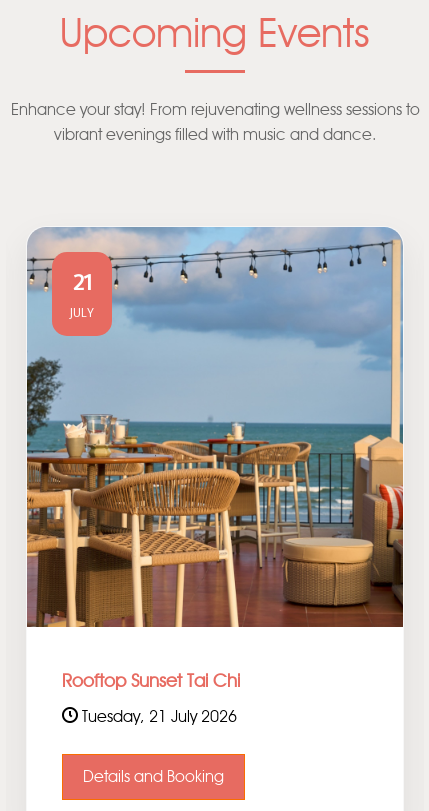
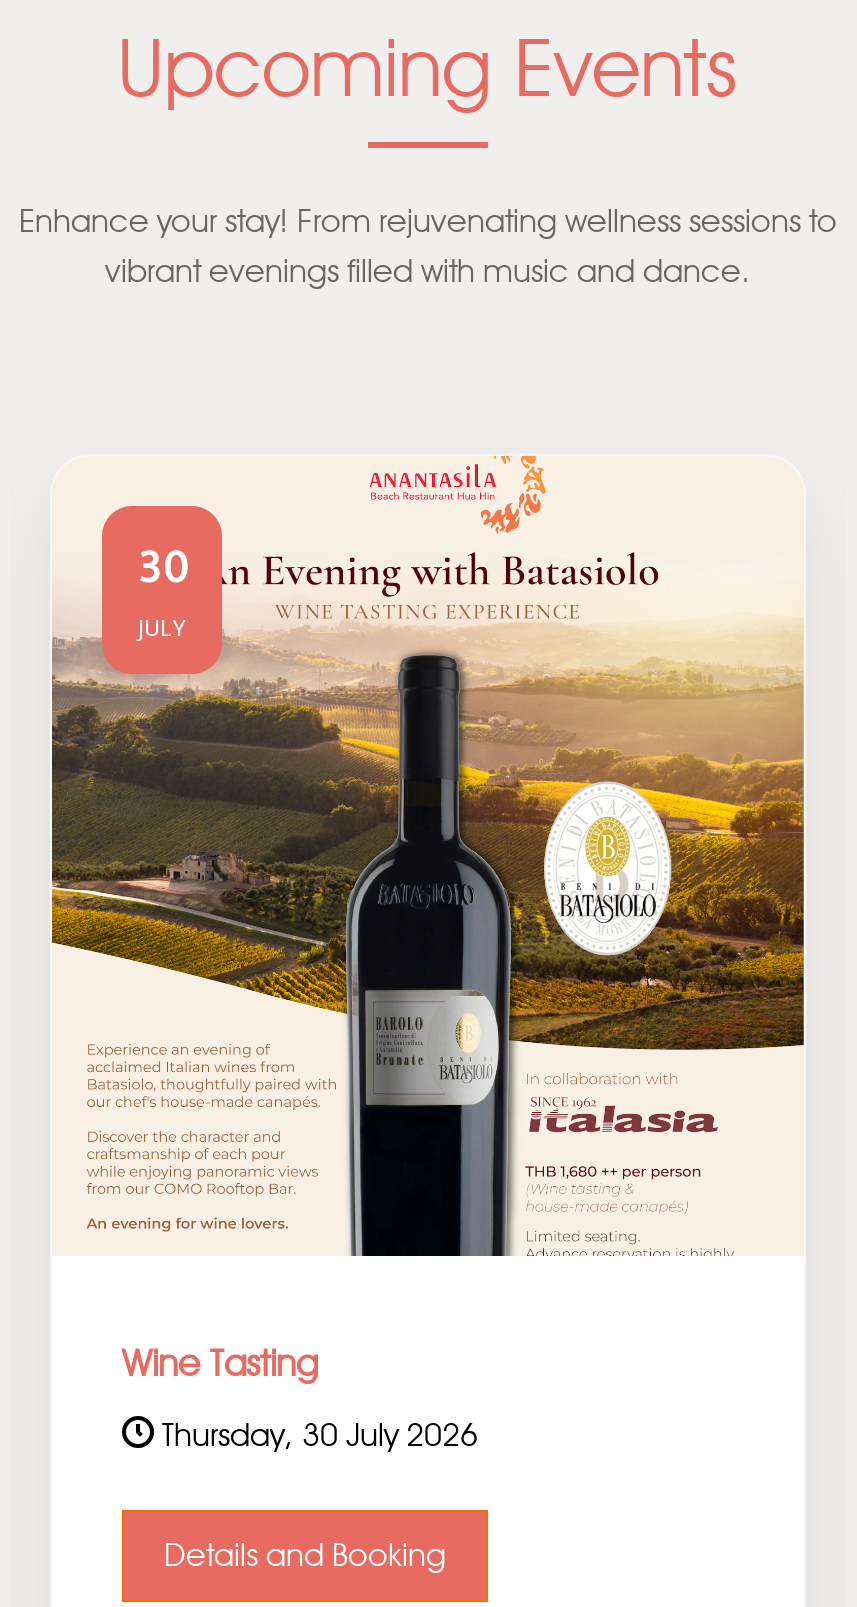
[26,226,404,628] [image] | 21 -> [50,454,806,1258] [image] | 30
[62,670,240,692] Rooftop Sunset Tai Chi -> [122,1341,318,1385] Wine Tasting
[78,707,237,726] Tuesday, 21 July 2026 -> [154,1415,478,1453] Thursday, 30 July 2026

